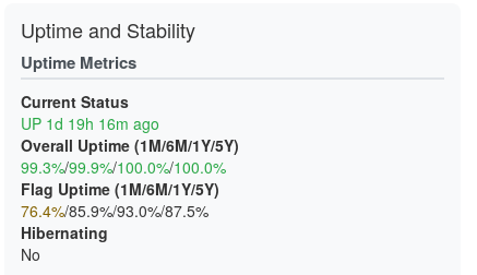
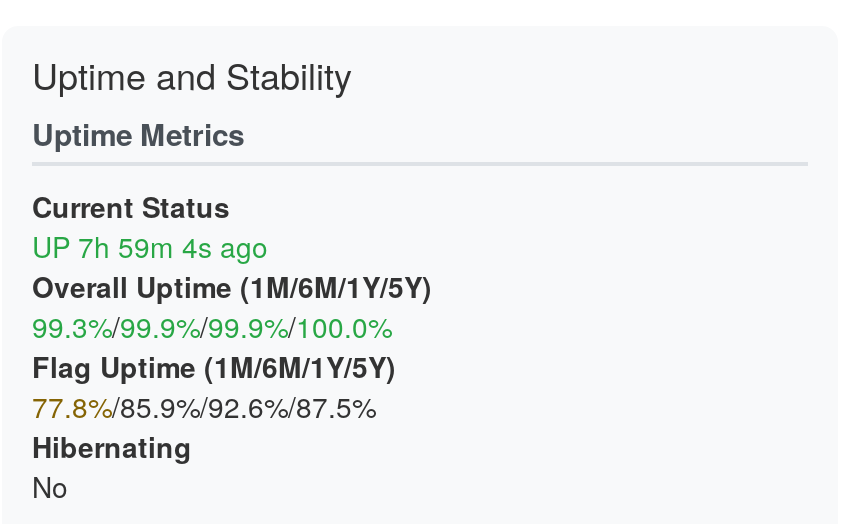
[21,113,159,135] UP 1d 19h 16m ago -> [32,227,268,267] UP 7h 59m 4s ago
[21,156,226,178] 99.3%/99.9%/100.0%/100.0% -> [32,307,392,347] 99.3%/99.9%/99.9%/100.0%
[21,200,208,222] 76.4%/85.9%/93.0%/87.5% -> [32,387,376,427] 77.8%/85.9%/92.6%/87.5%

